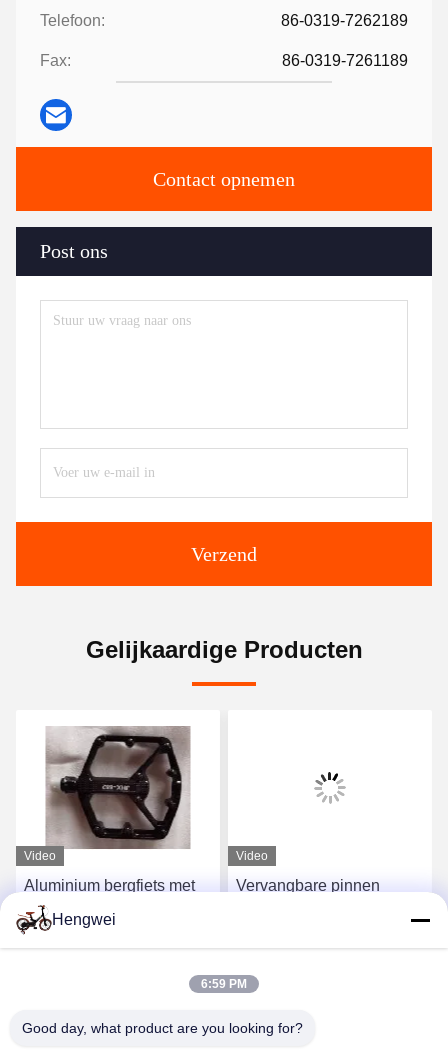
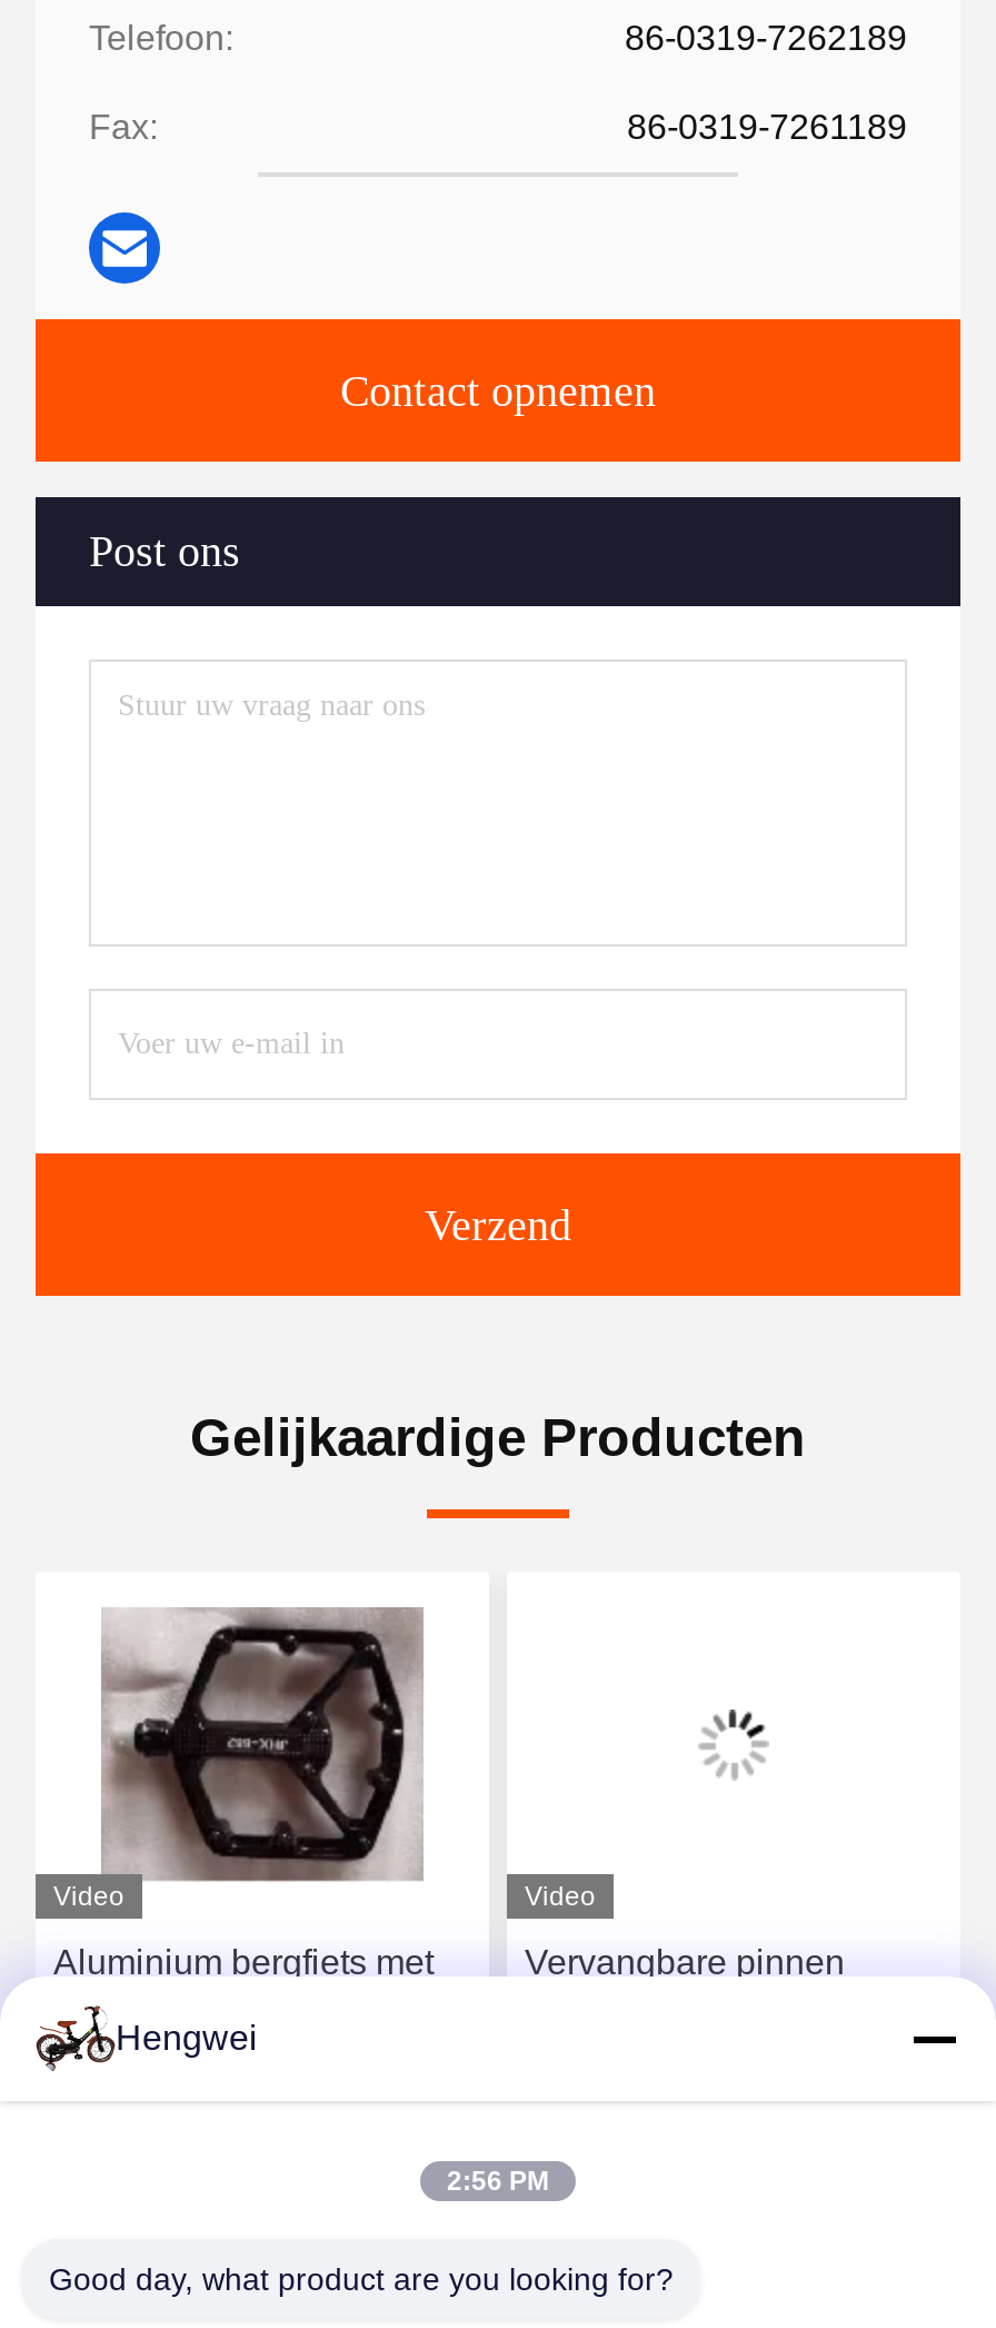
[201,977,247,991] 6:59 PM -> [447,2166,549,2197] 2:56 PM

